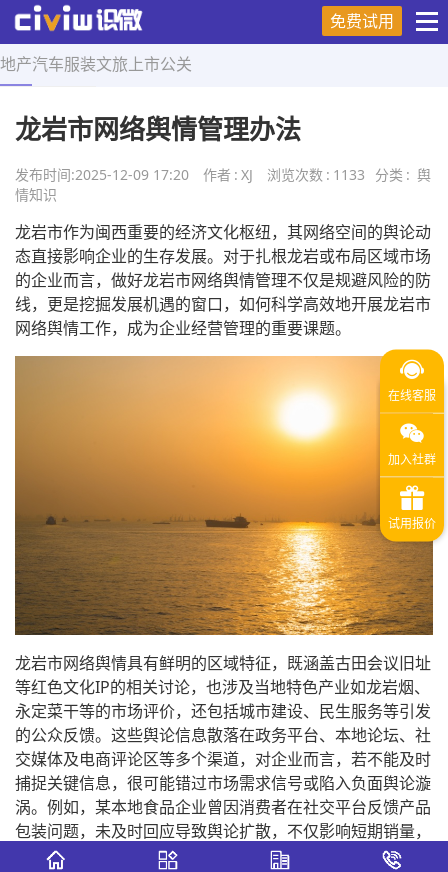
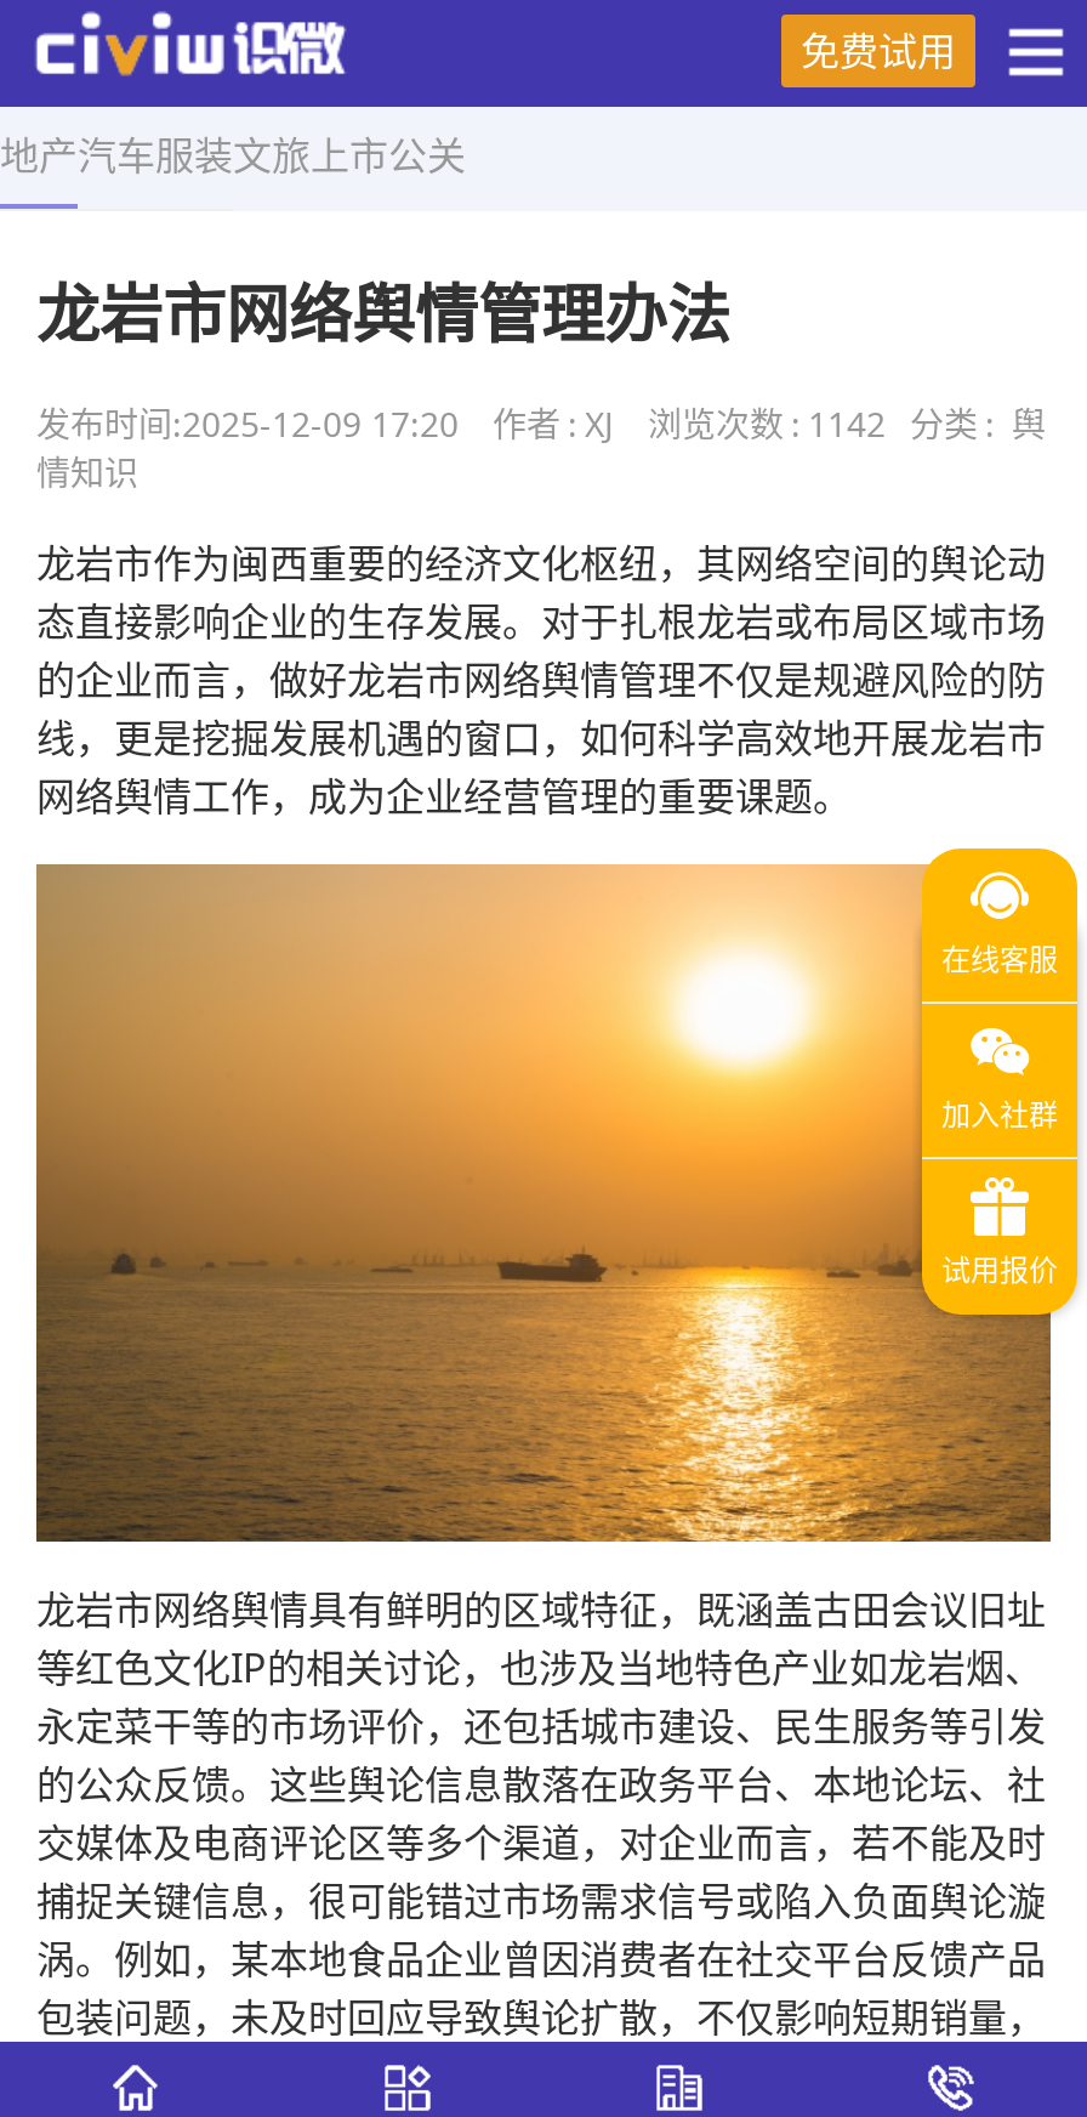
[267,165,431,184] 浏览次数 : 1133 分类 : 舆 -> [648,402,1046,448] 浏览次数 : 1142 分类 : 舆

